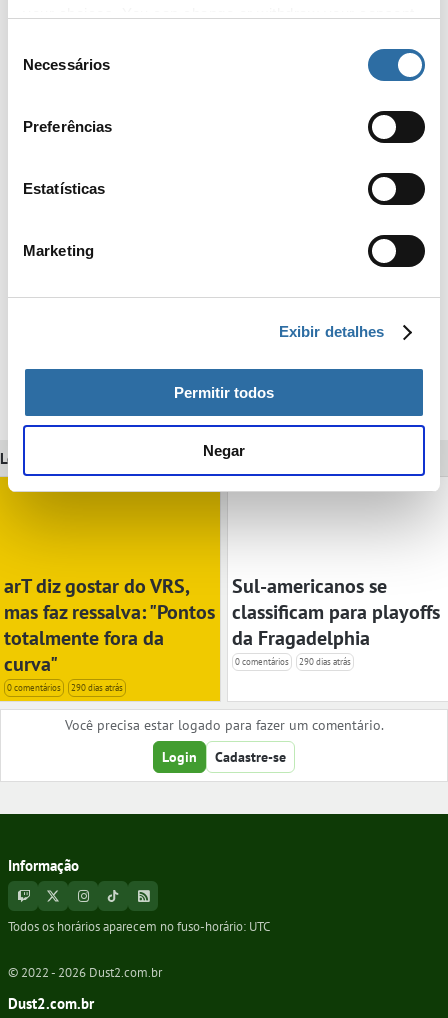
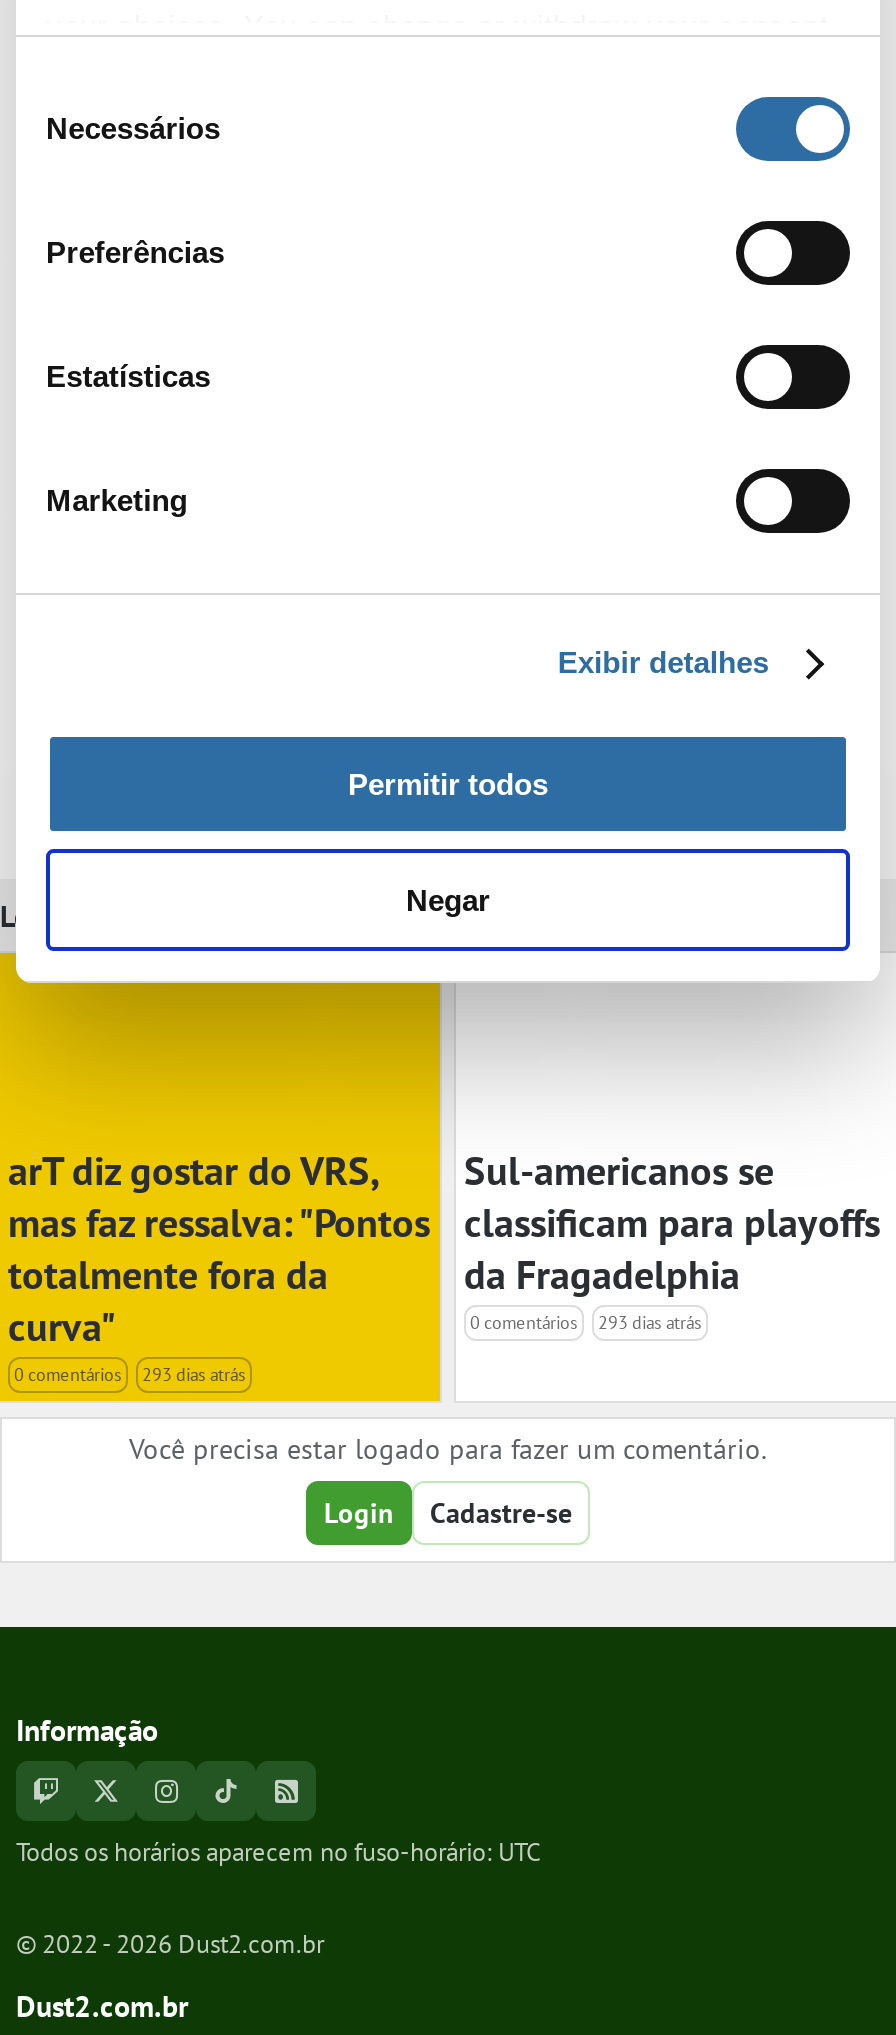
[235,656,351,667] 0 comentários 290 dias atrás -> [470,1312,702,1334] 0 comentários 293 dias atrás
[7,682,123,693] 0 comentários 290 dias atrás -> [14,1364,246,1386] 0 comentários 293 dias atrás

